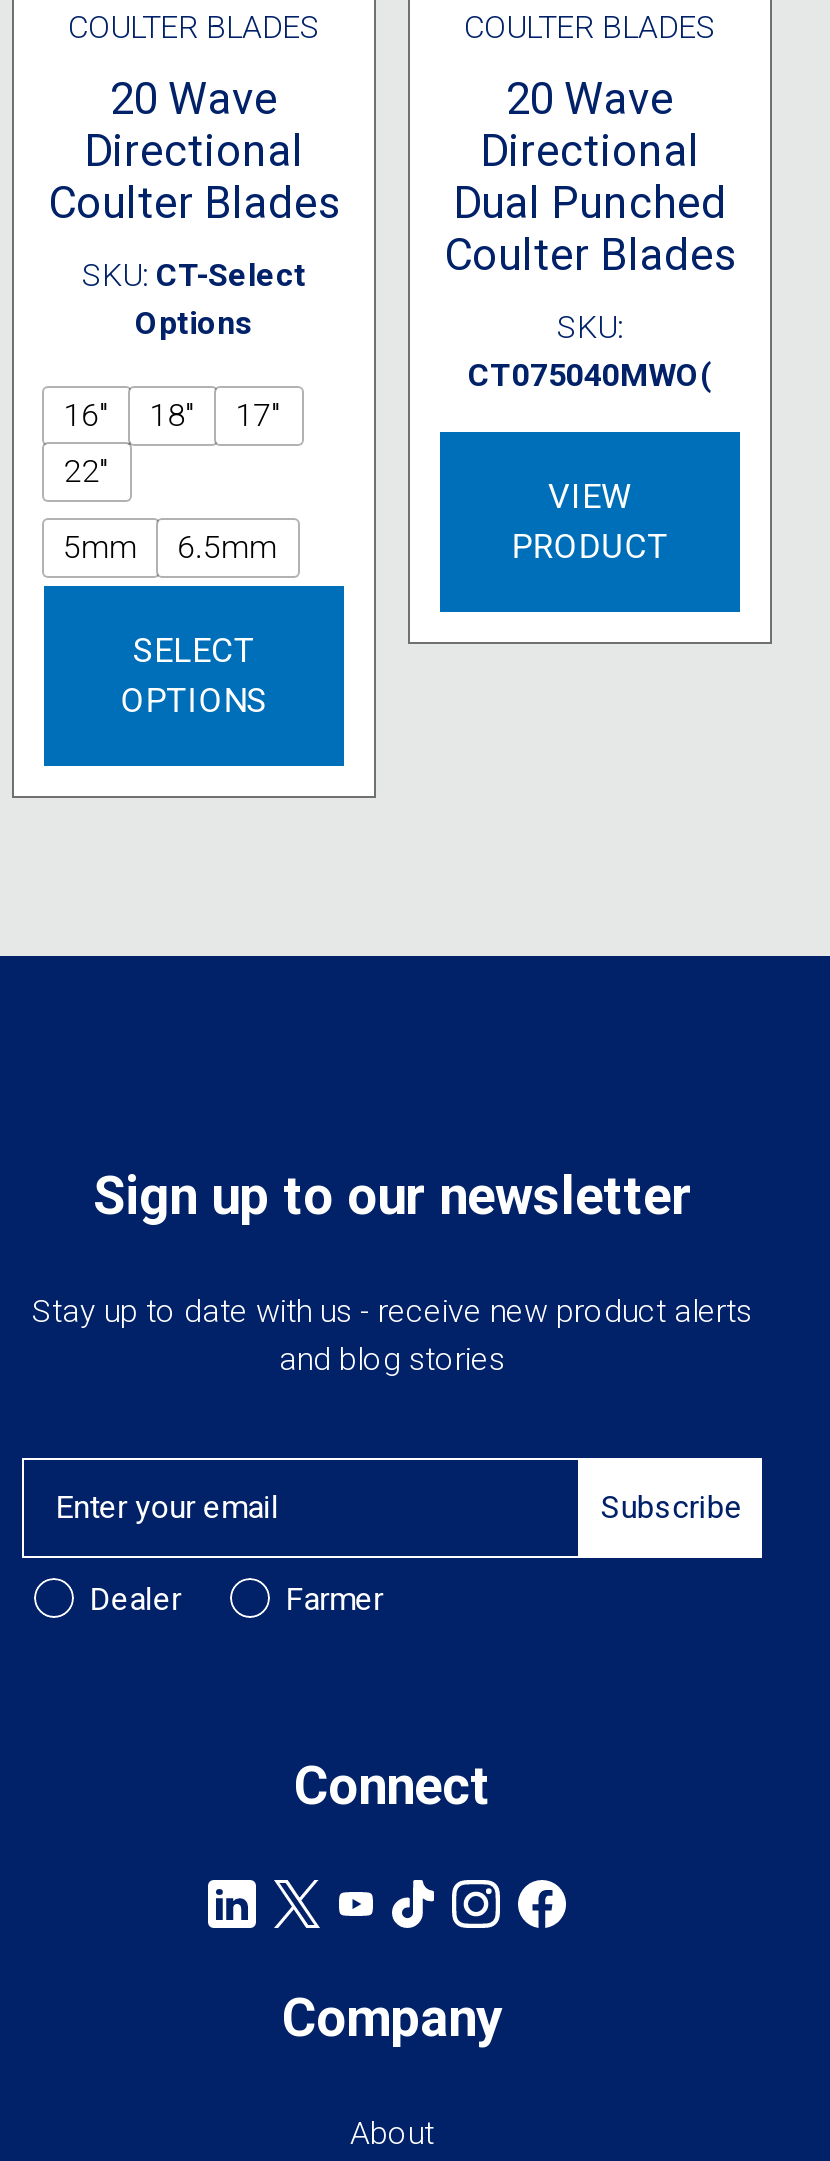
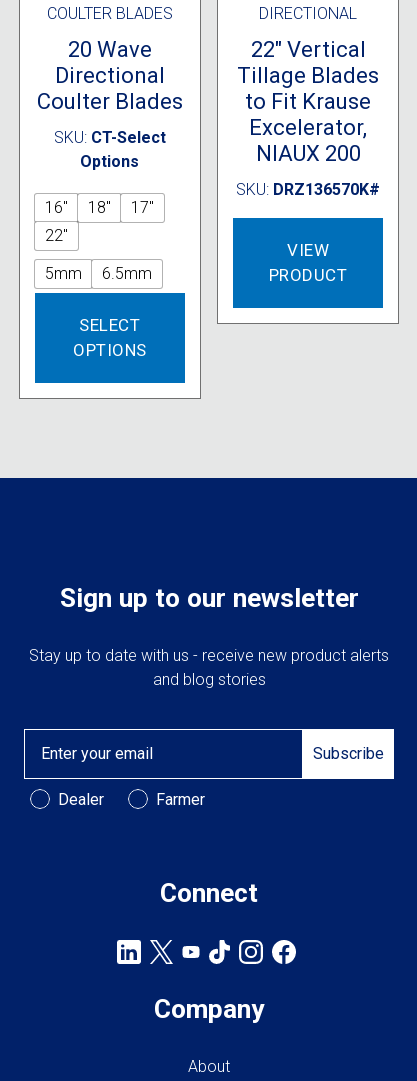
[464,8,716,46] COULTER BLADES -> [259,4,357,23] DIRECTIONAL
[444,74,736,280] 20 Wave | Directional | Dual Punched | Coulter Blades -> [237,37,379,166] 22″ Vertical | Tillage Blades | to Fit Krause | Excelerator, | NIAUX 200
[468,308,712,394] SKU: | CT075040MWO( -> [236,180,380,199] SKU: DRZ136570K#

